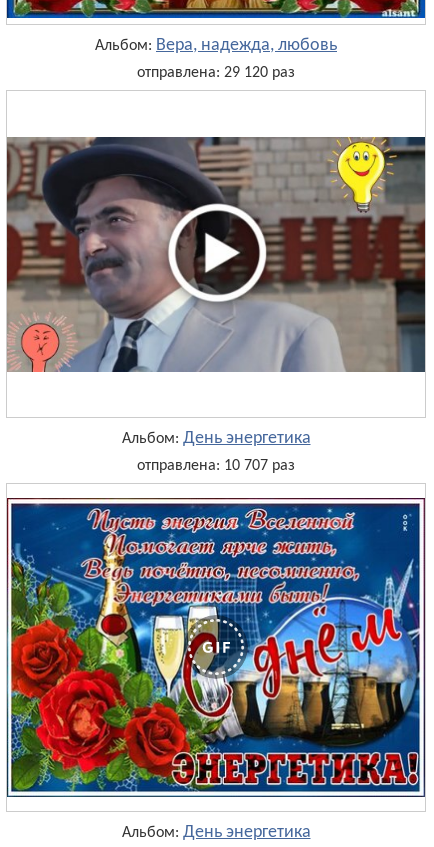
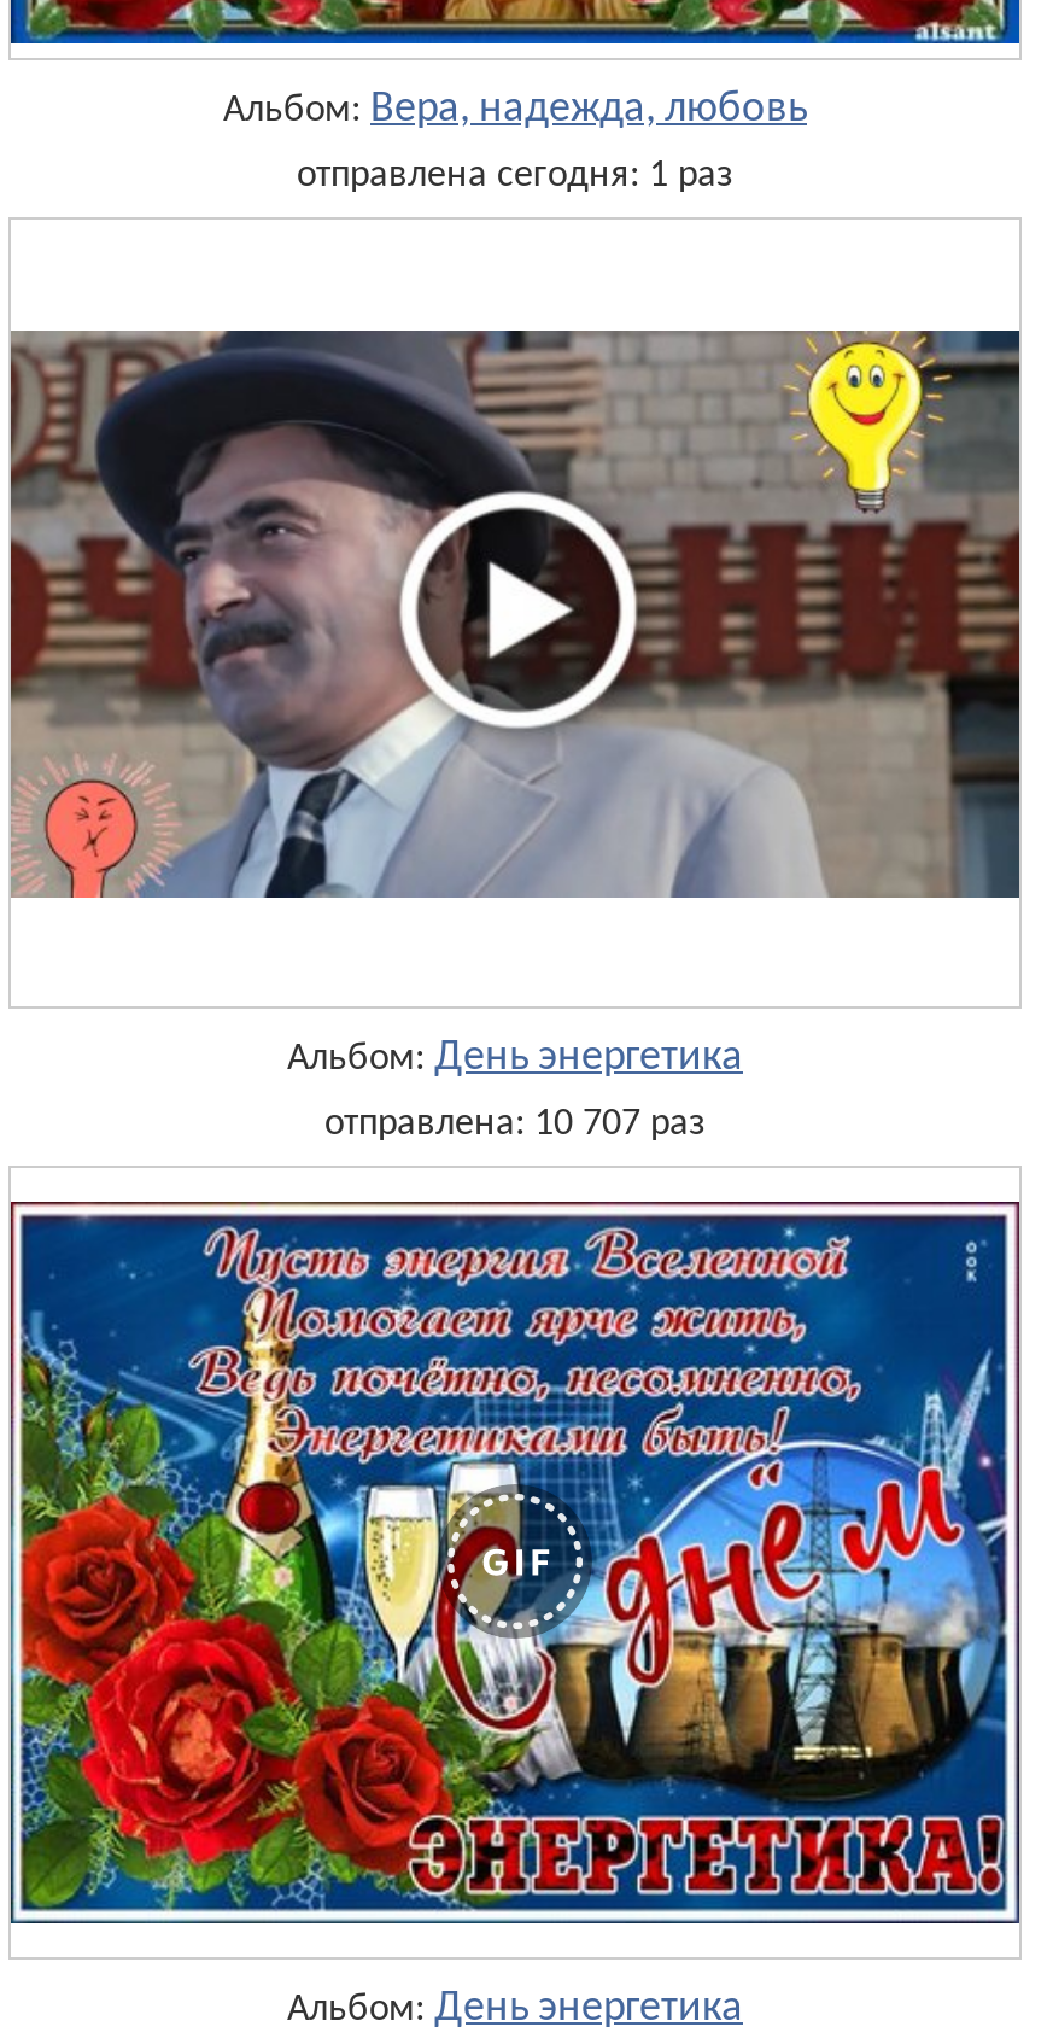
[137,65,295,81] отправлена: 29 120 раз -> [297,157,733,196] отправлена сегодня: 1 раз

